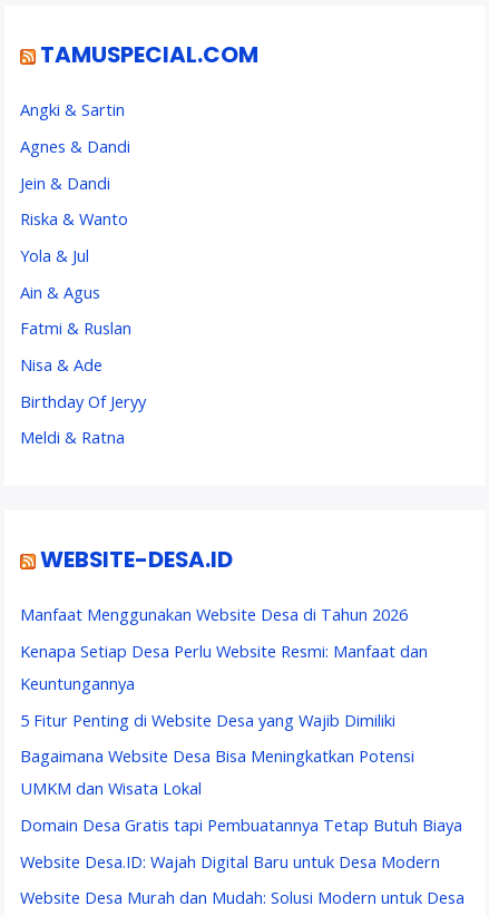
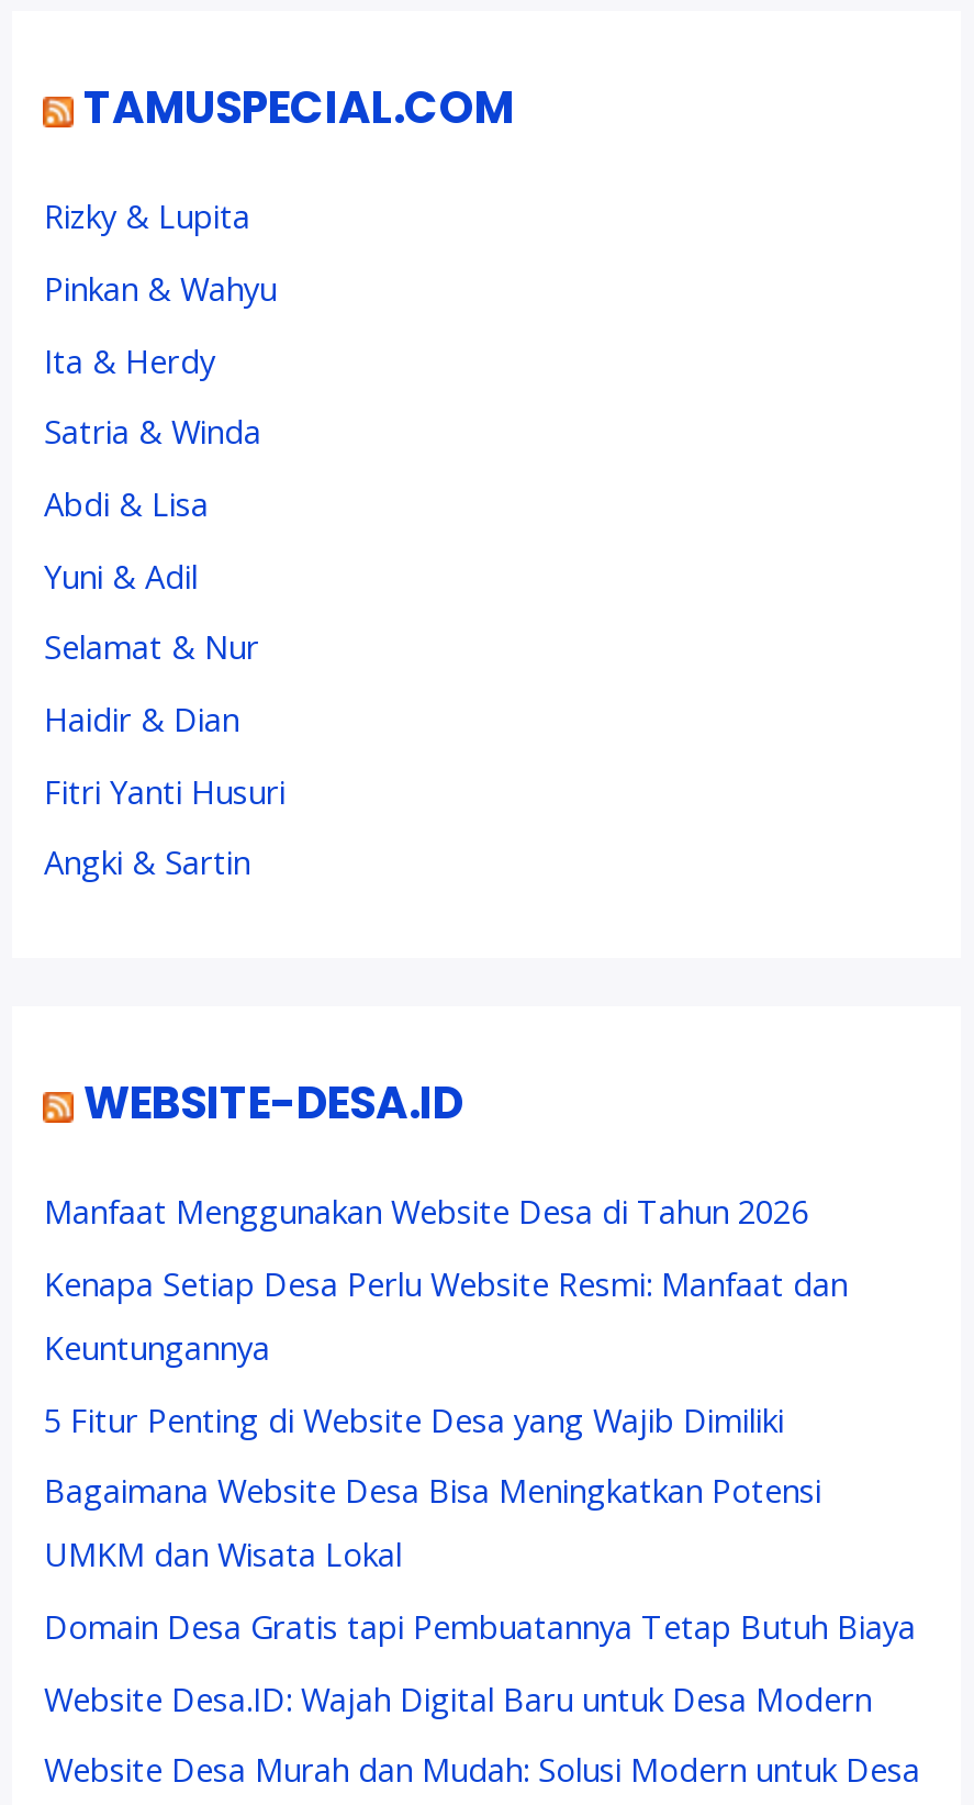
none -> [44,194,286,812] Rizky & Lupita | Pinkan & Wahyu | Ita & Herdy | Satria & Winda | Abdi & Lisa | Yuni & Adil | Selamat & Nur | Haidir & Dian | Fitri Yanti Husuri
moved [21,99,125,121] -> [44,840,250,884]: Angki & Sartin
[21,135,146,448] Agnes & Dandi | Jein & Dandi | Riska & Wanto | Yola & Jul | Ain & Agus | Fatmi & Ruslan | Nisa & Ade | Birthday Of Jeryy | Meldi & Ratna -> none

